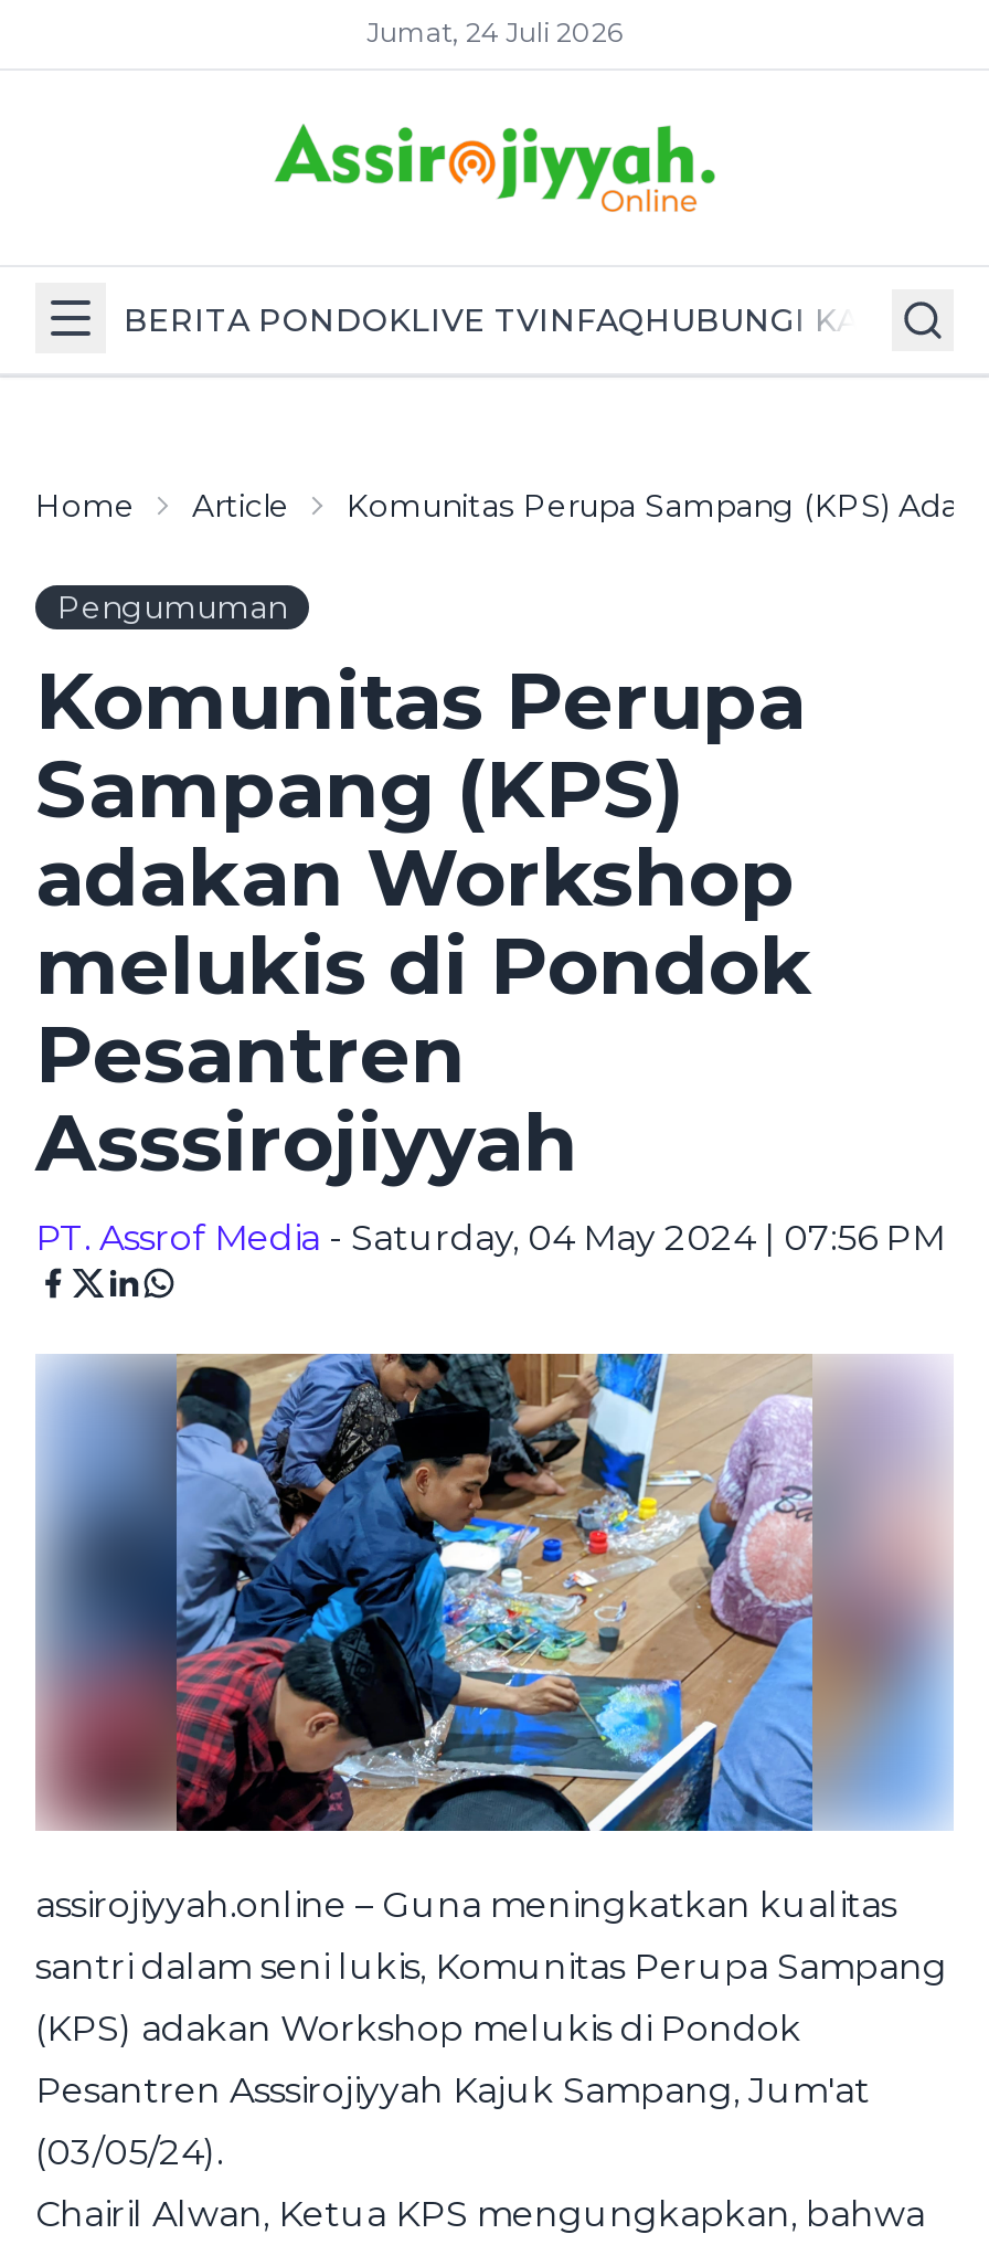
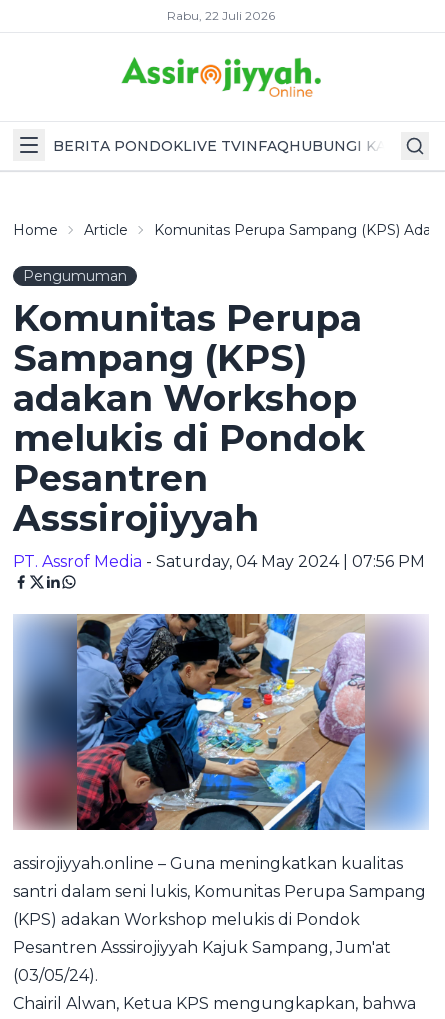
[366,15,623,49] Jumat, 24 Juli 2026 -> [167,8,275,23] Rabu, 22 Juli 2026

